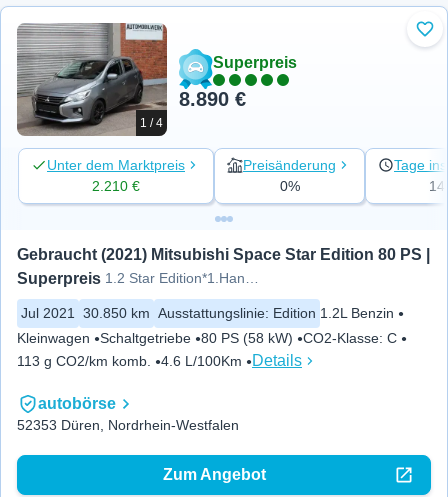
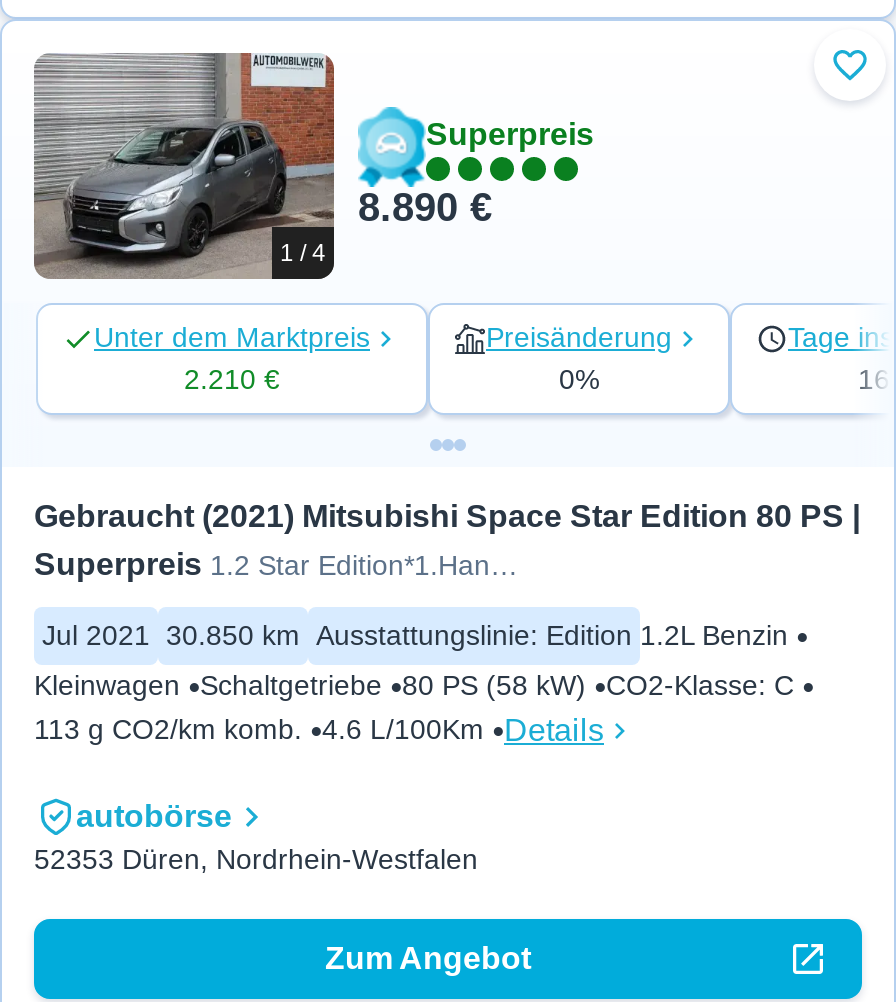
[429,178,445,194] 14 -> [858,363,890,395] 16

